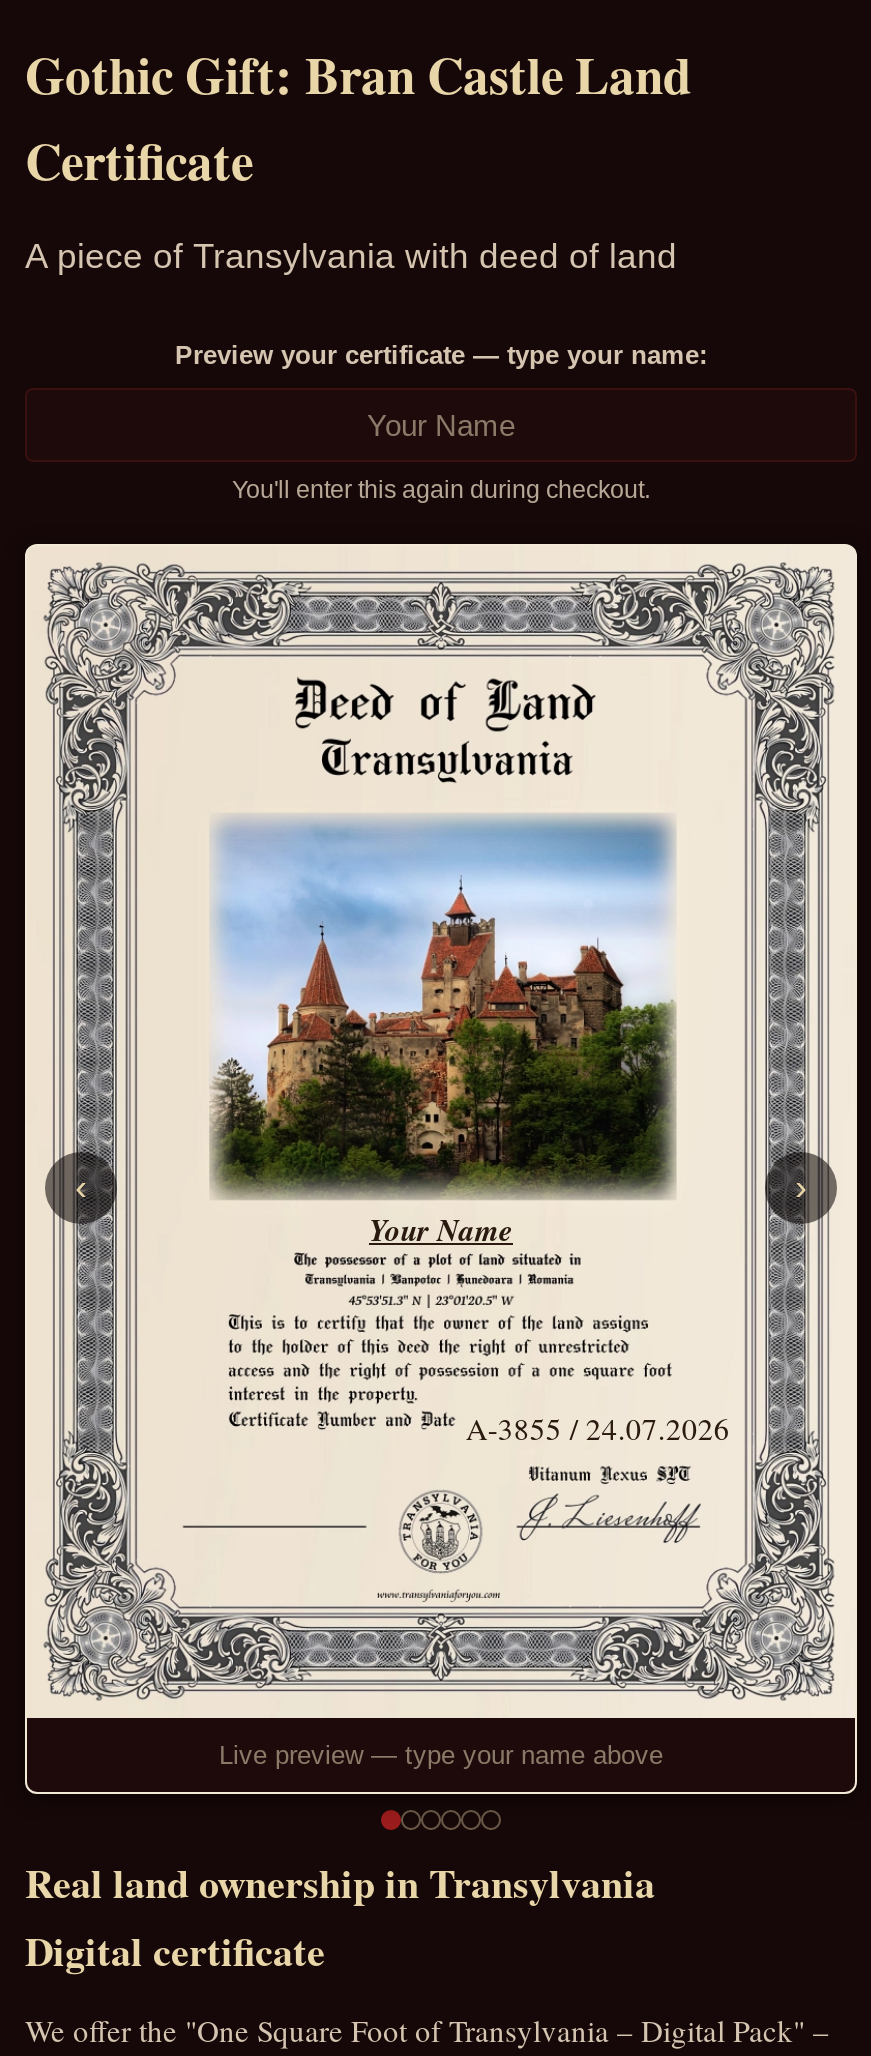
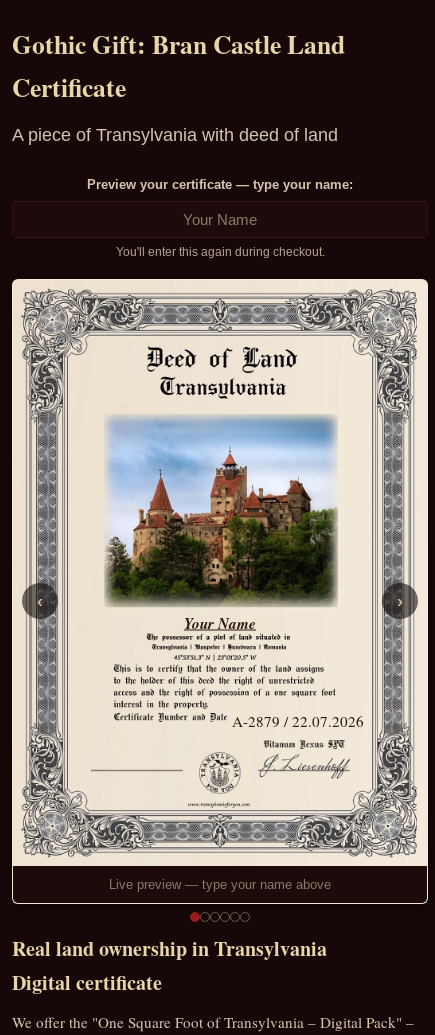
[466,1407,730,1447] A-3855 / 24.07.2026 -> [232,711,364,731] A-2879 / 22.07.2026

